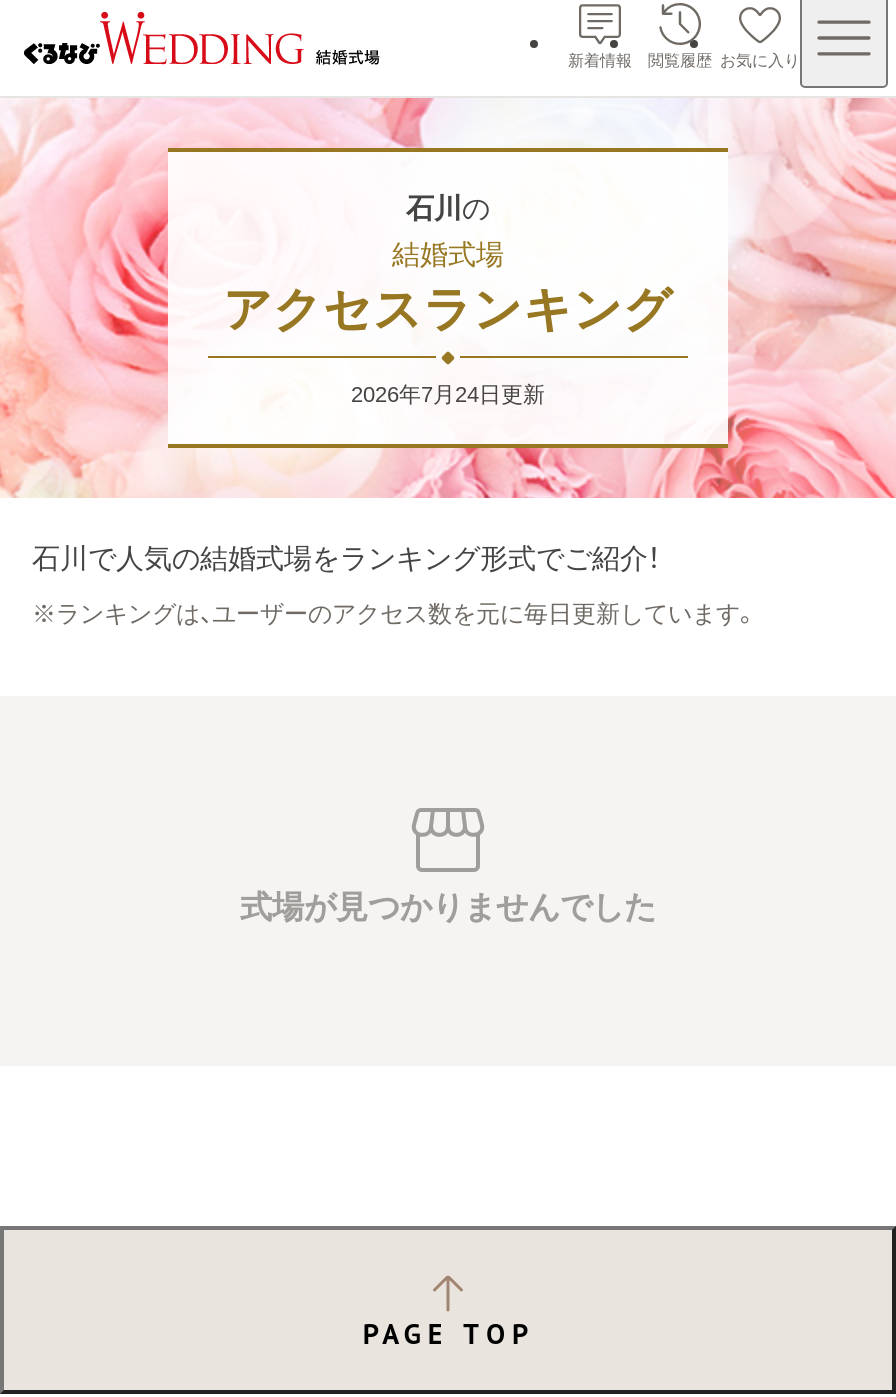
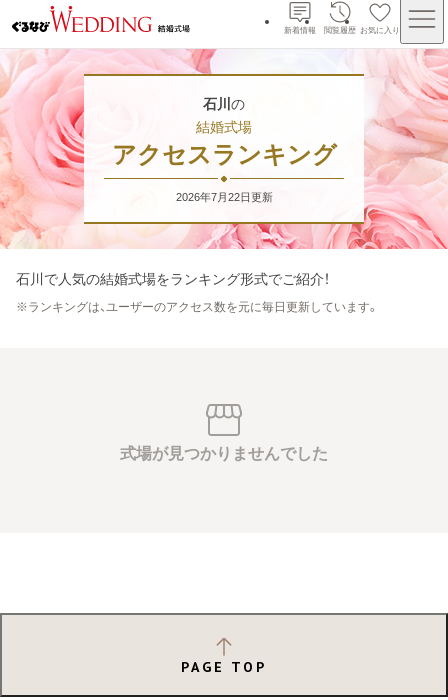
[351,381,545,405] 2026年7月24日更新 -> [175,190,272,202] 2026年7月22日更新

